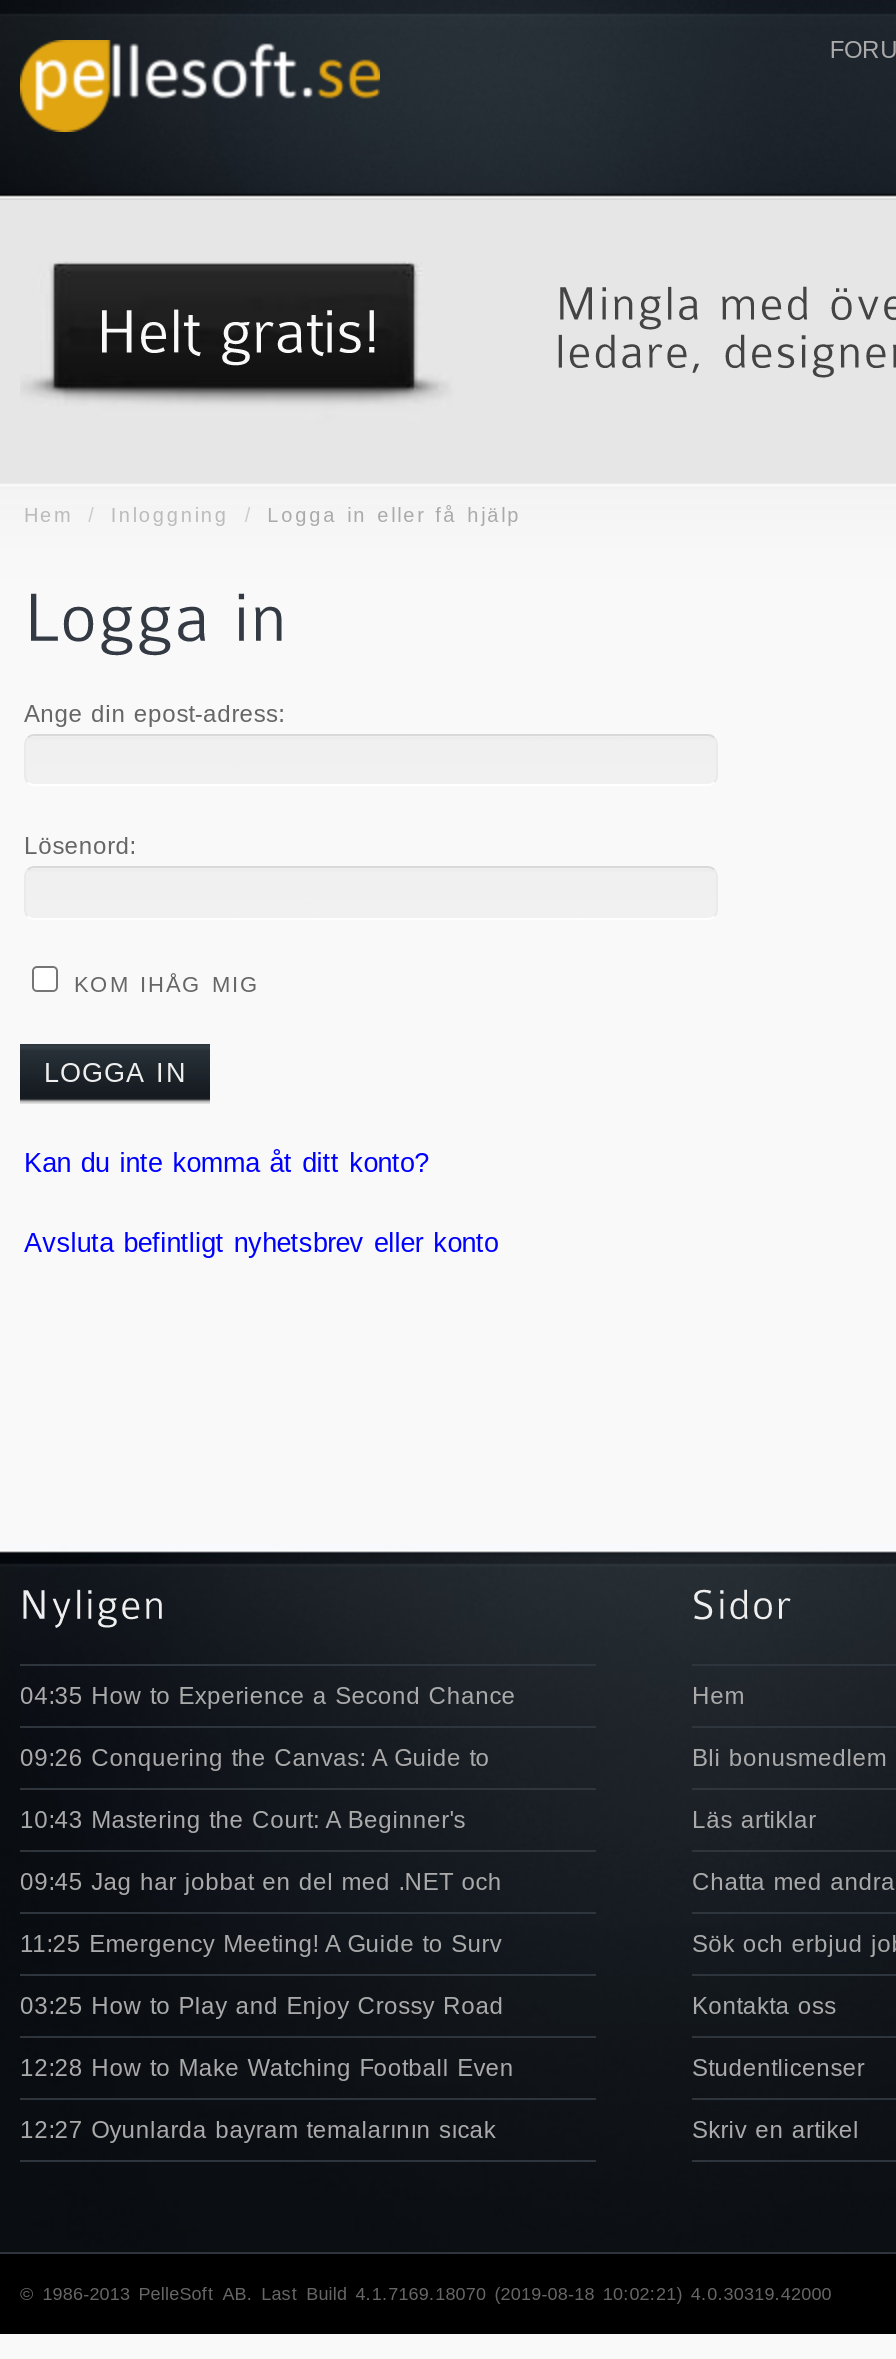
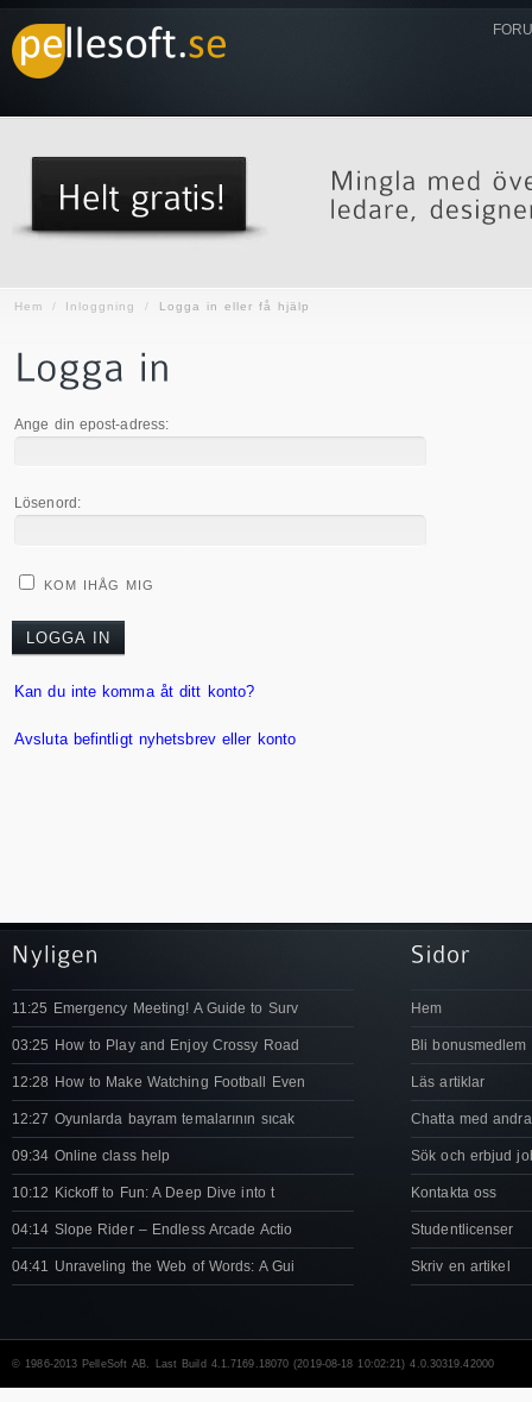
[20,1682,516,1896] 04:35 How to Experience a Second Chance | 09:26 Conquering the Canvas: A Guide to | 10:43 Mastering the Court: A Beginner's | 09:45 Jag har jobbat en del med .NET och -> none
moved [20,1930,514,2144] -> [12,1000,305,1127]: 11:25 Emergency Meeting! A Guide to Surv | 03:25 How to Play and Enjoy Crossy Road | 12:28 How to Make Watching Football Even | 12:27 Oyunlarda bayram temalarının sıcak
none -> [12,1148,294,1275] 09:34 Online class help | 10:12 Kickoff to Fun: A Deep Dive into t | 04:14 Slope Rider – Endless Arcade Actio | 04:41 Unraveling the Web of Words: A Gui

